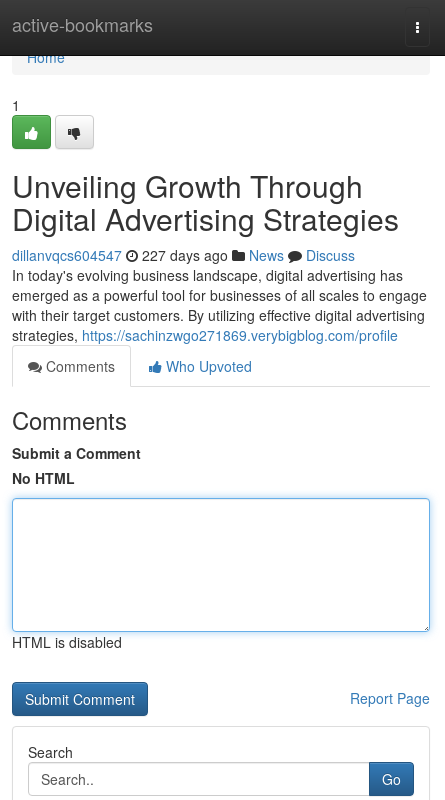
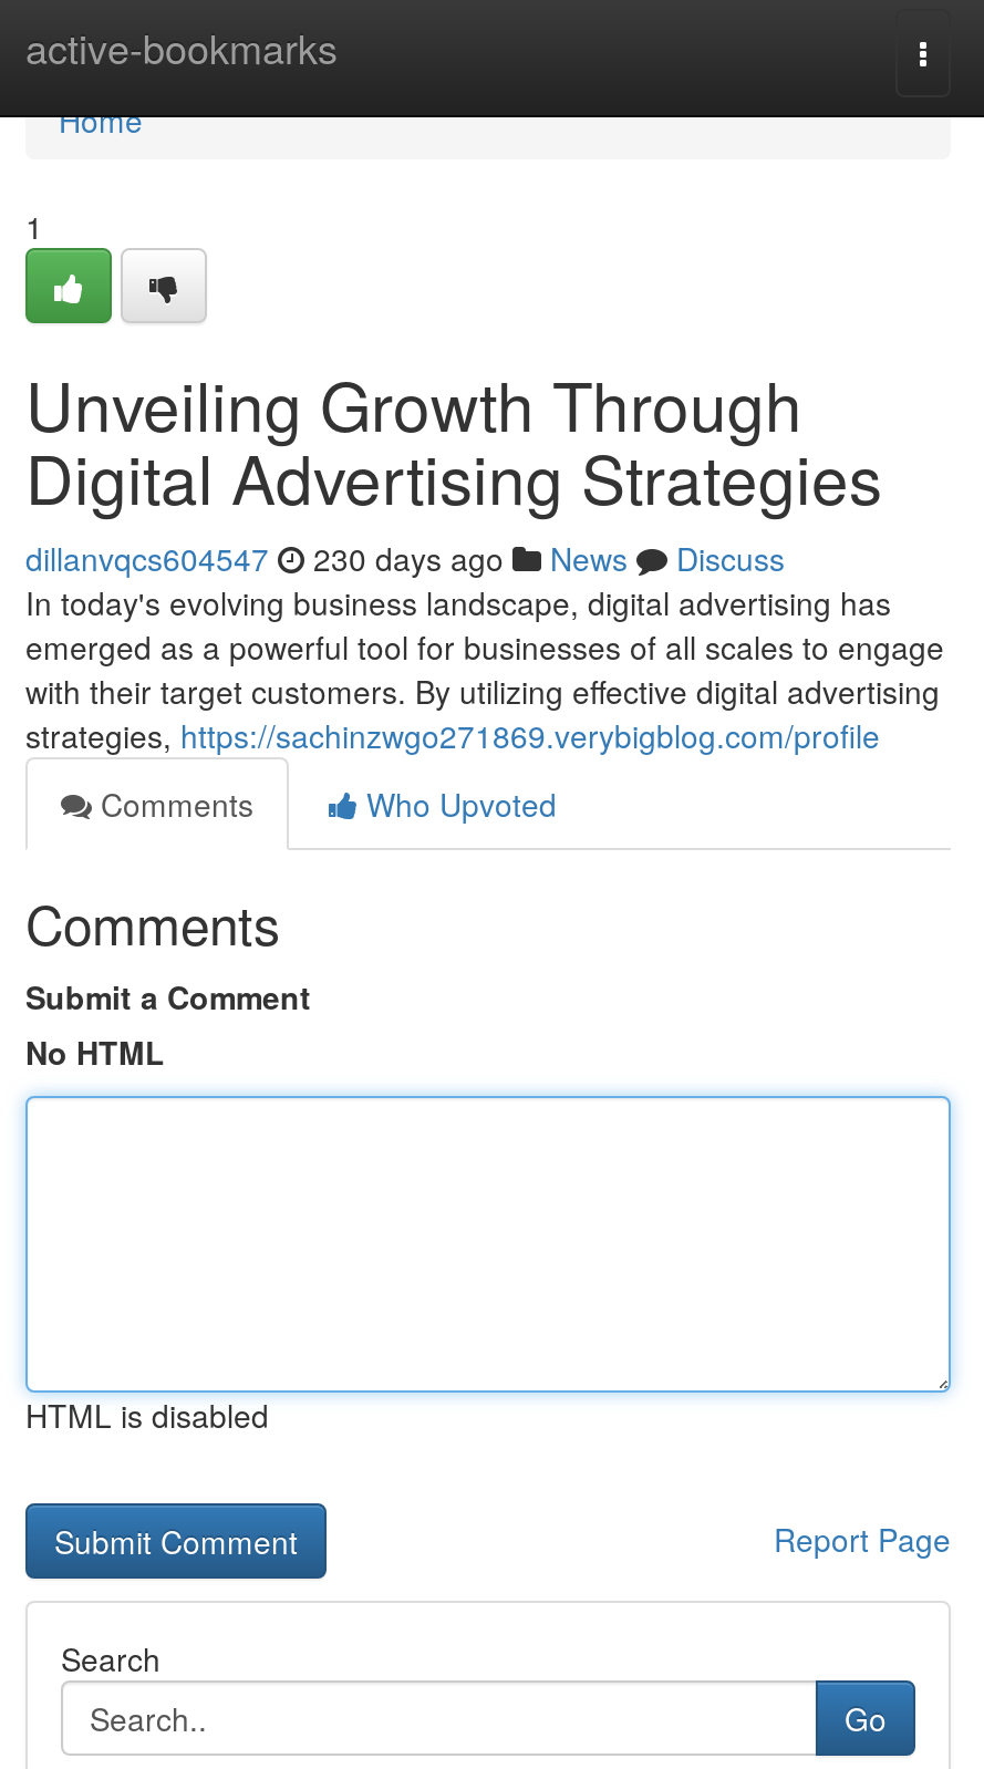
[12,245,355,265] dillanvqcs604547 227 days ago News Discuss -> [25,536,785,580] dillanvqcs604547 230 days ago News Discuss

